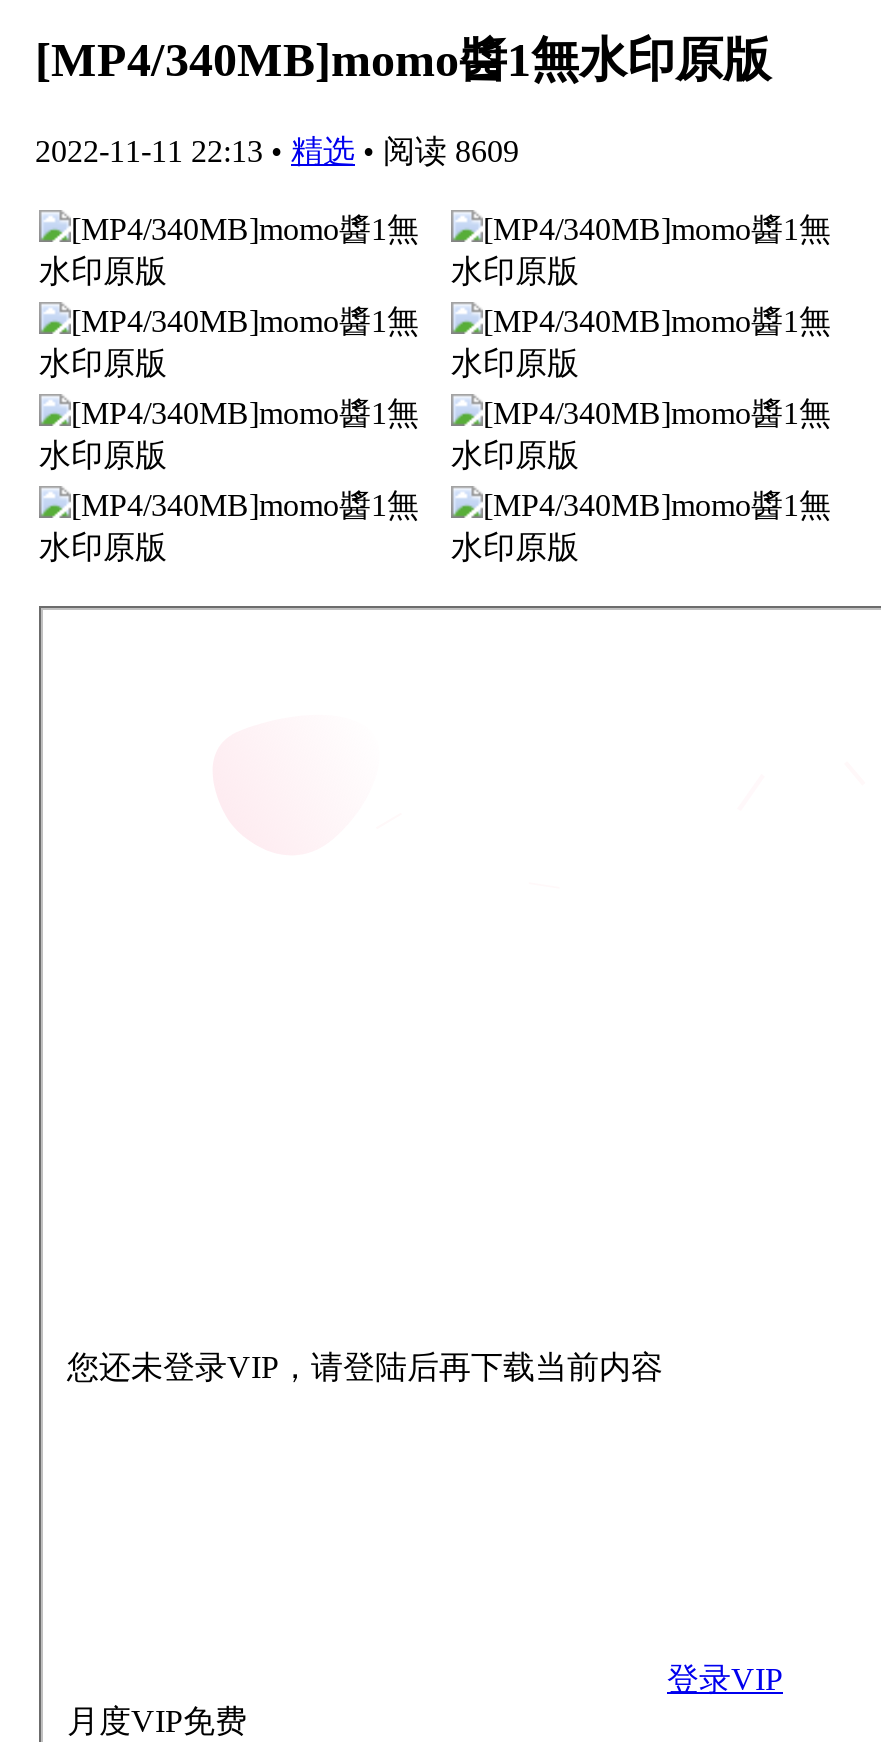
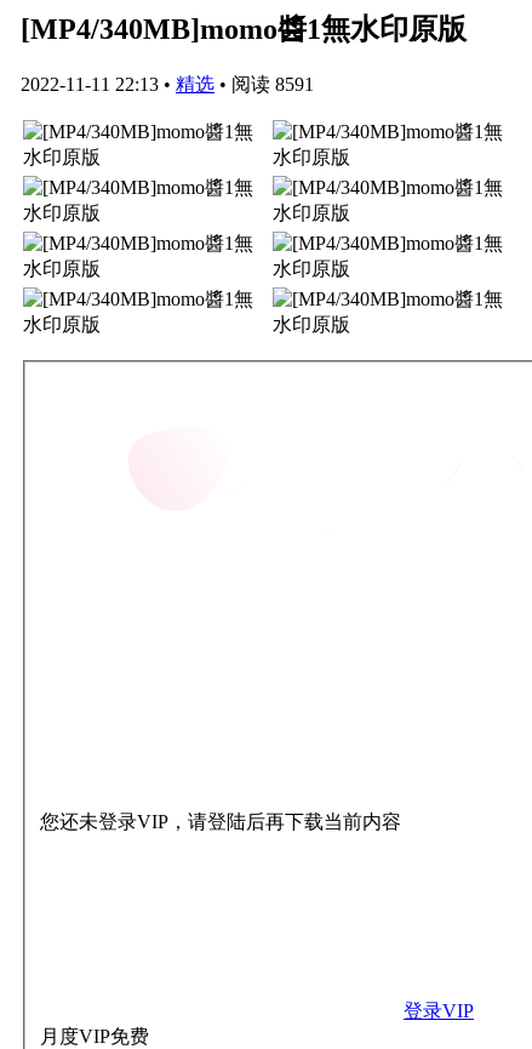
[35,134,519,168] 2022-11-11 22:13 • 精选 • 阅读 8609 -> [21,74,314,94] 2022-11-11 22:13 • 精选 • 阅读 8591

